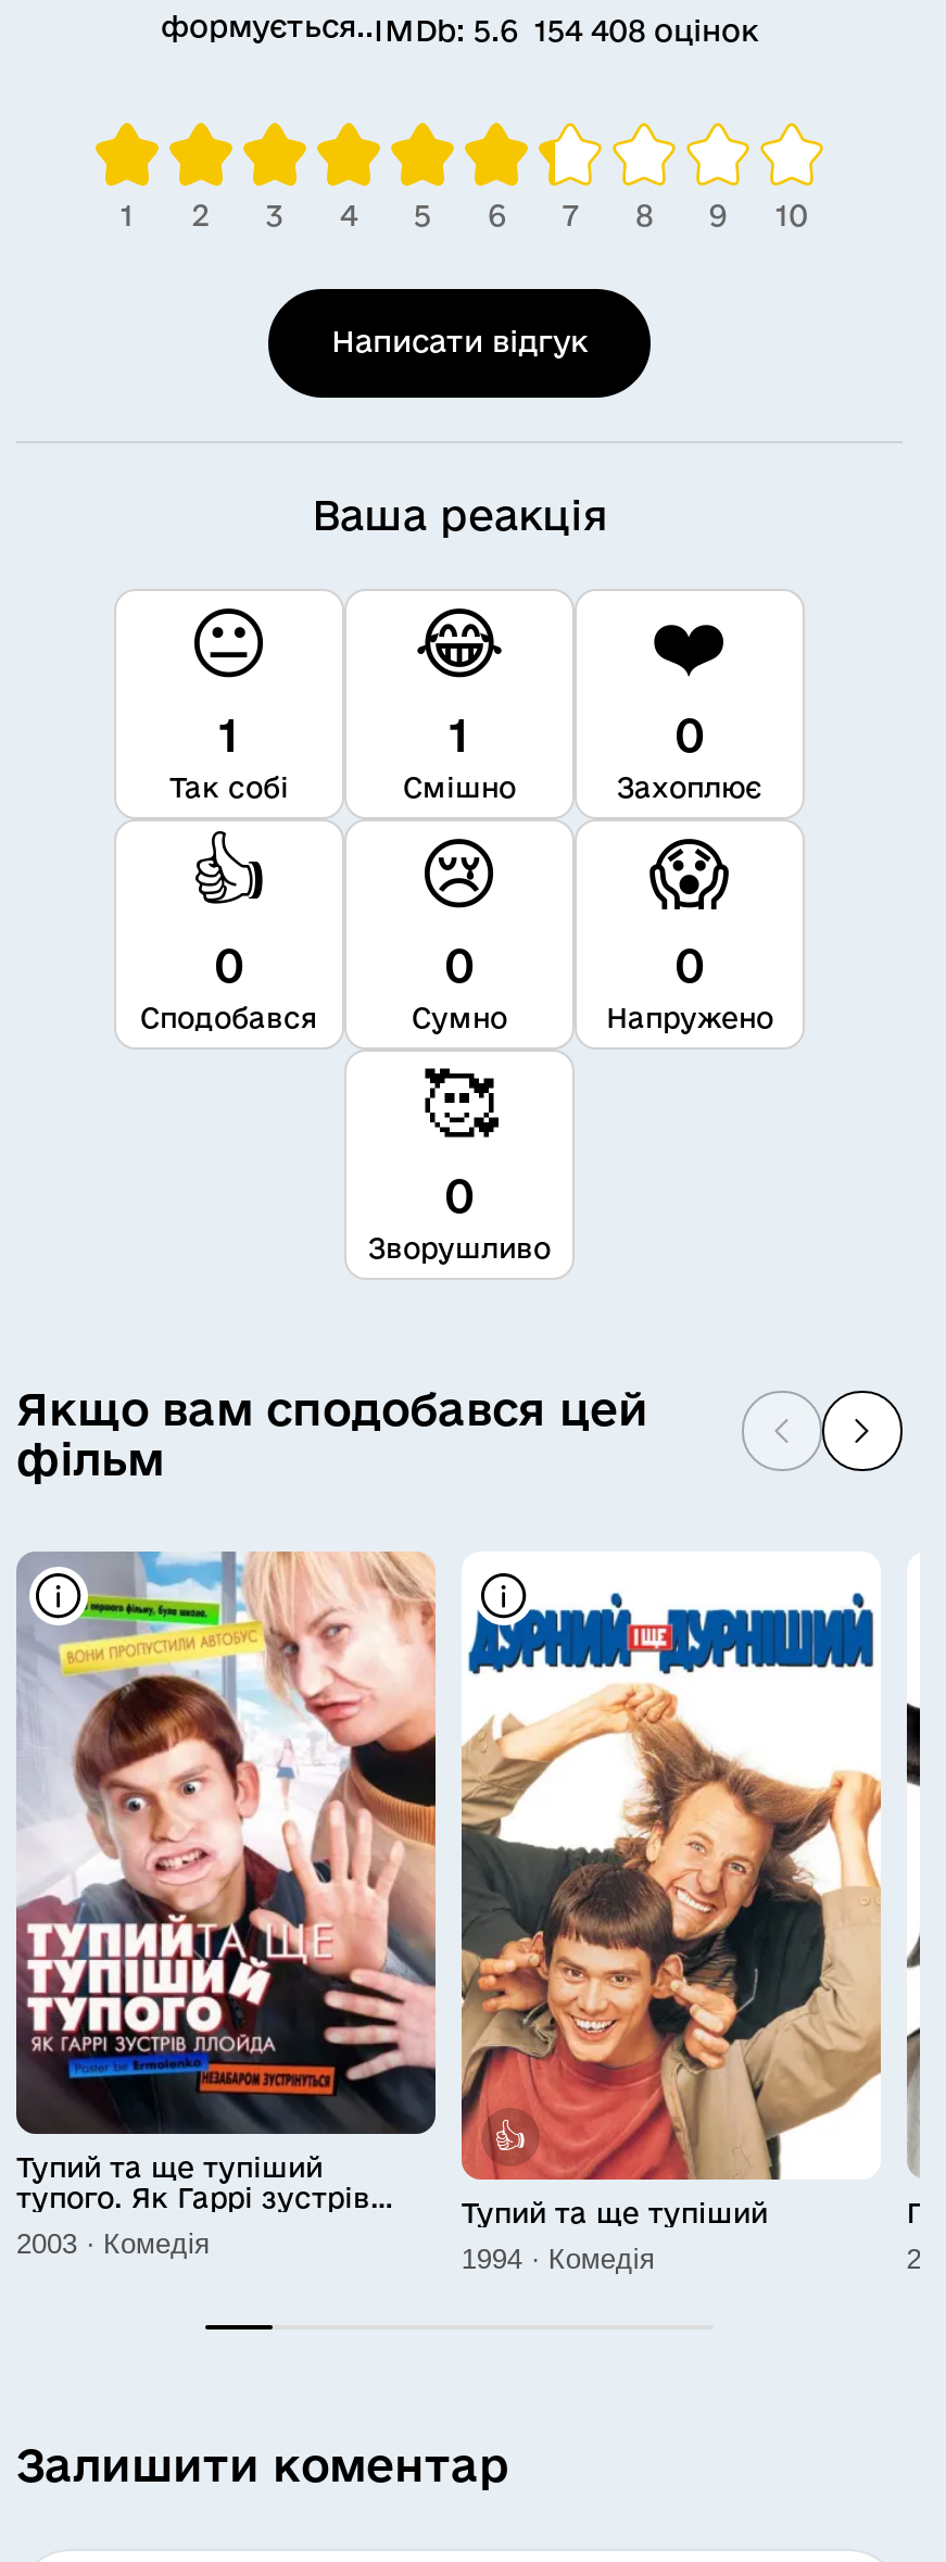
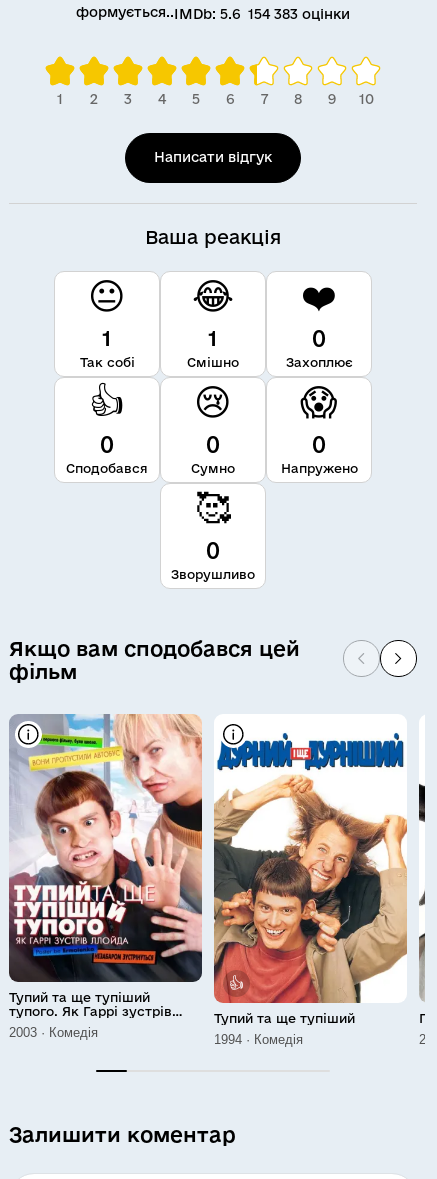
[161,8,758,48] формується.. IMDb: 5.6 154 408 оцінок -> [76,4,350,22] формується.. IMDb: 5.6 154 383 оцінки

